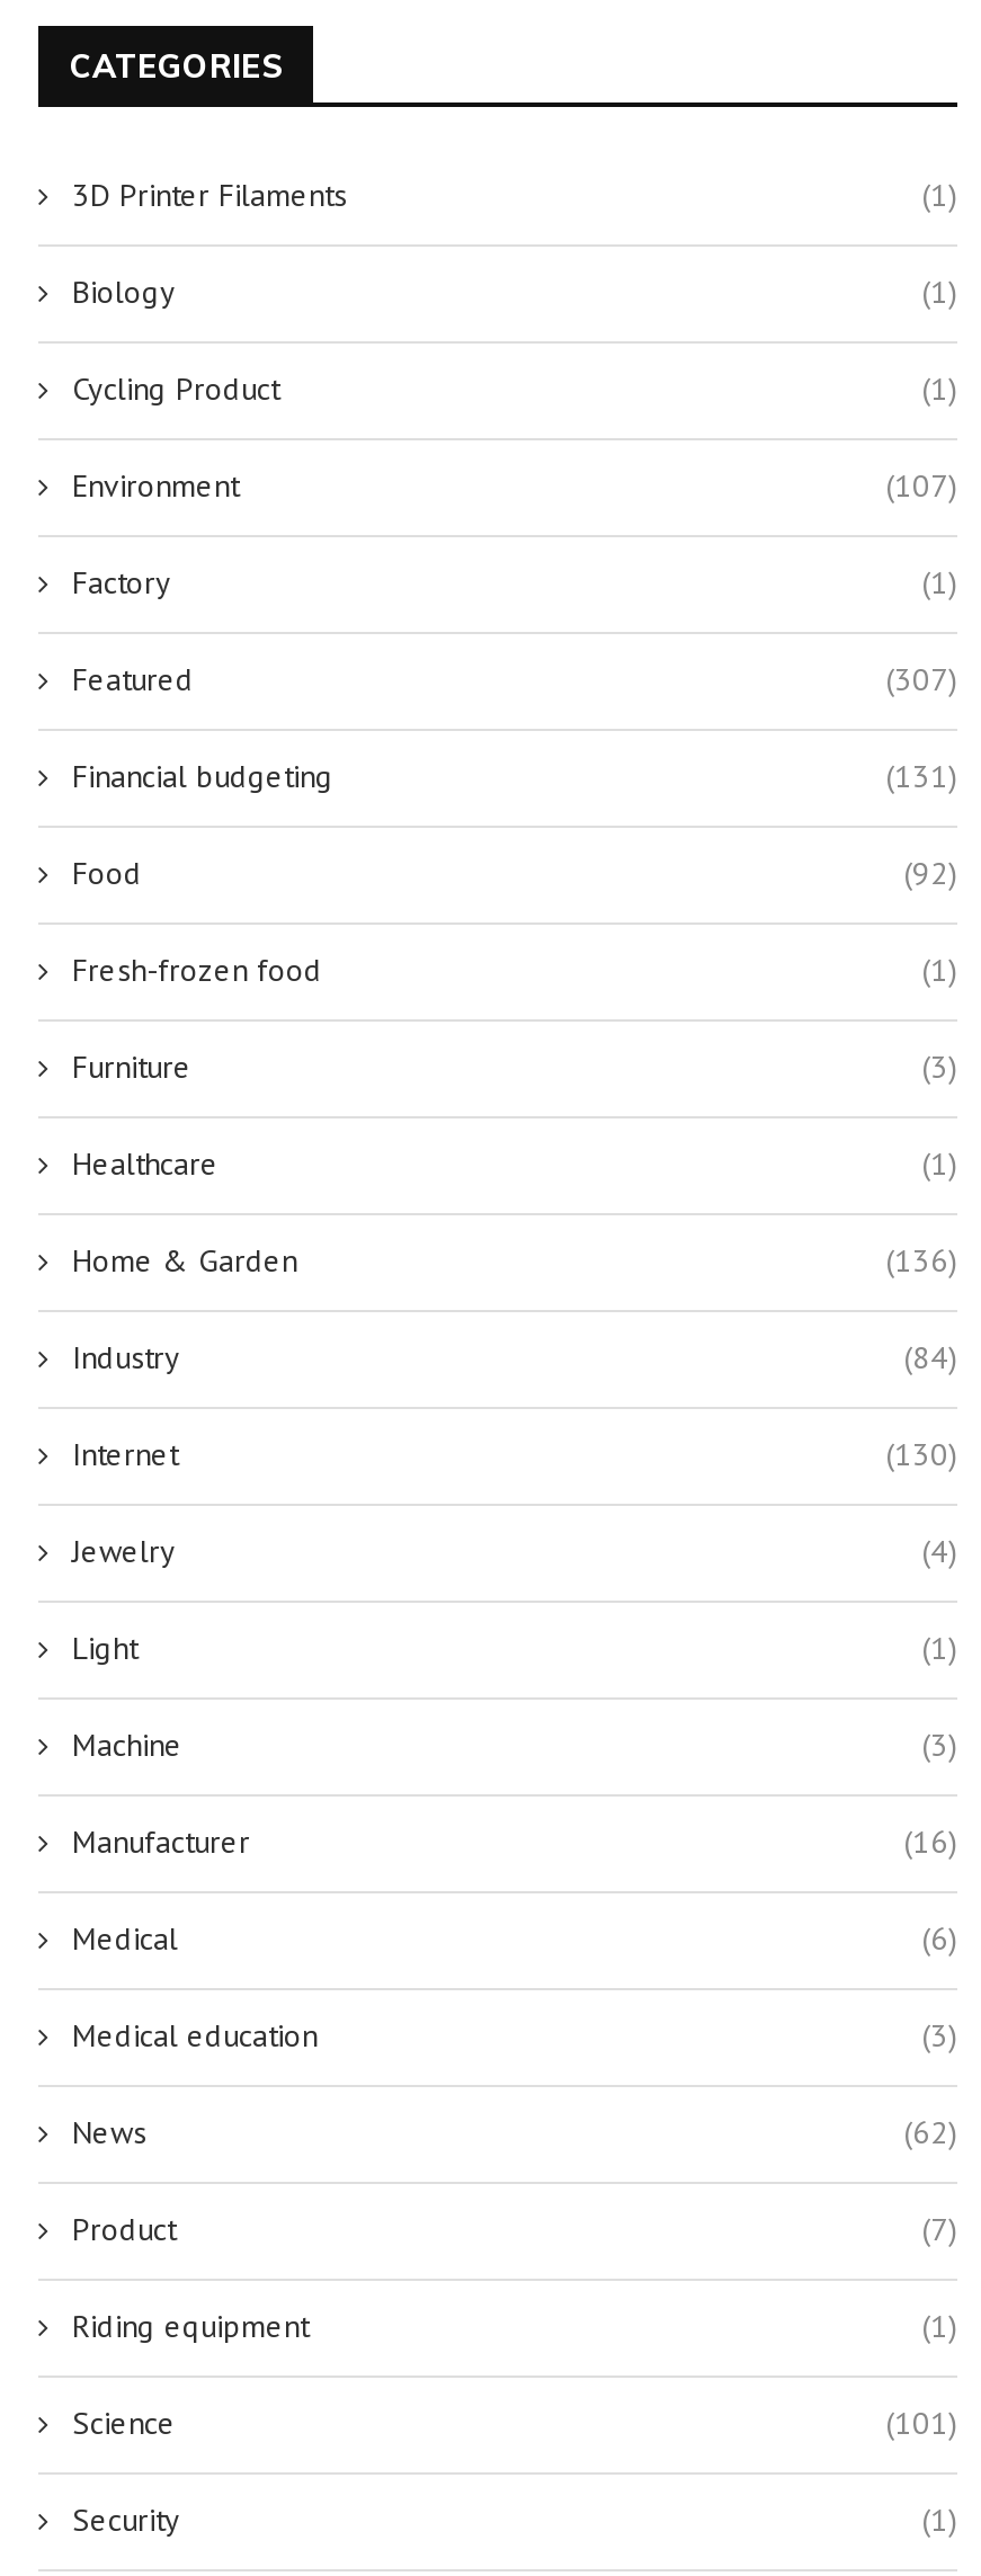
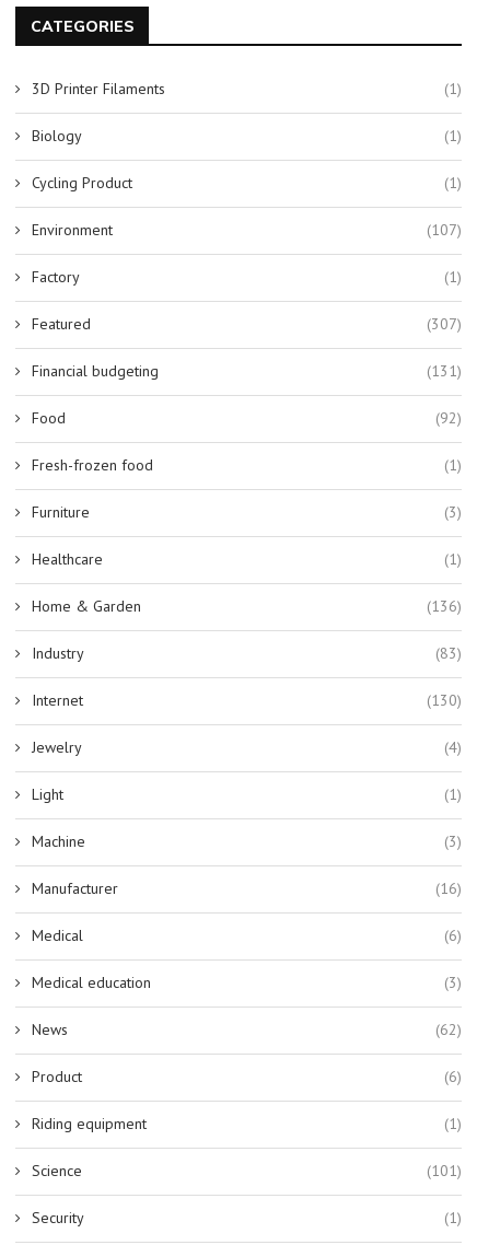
[903,1336,957,1377] (84) -> [435,643,462,663] (83)
[921,2208,957,2248] (7) -> [444,1066,462,1086] (6)

